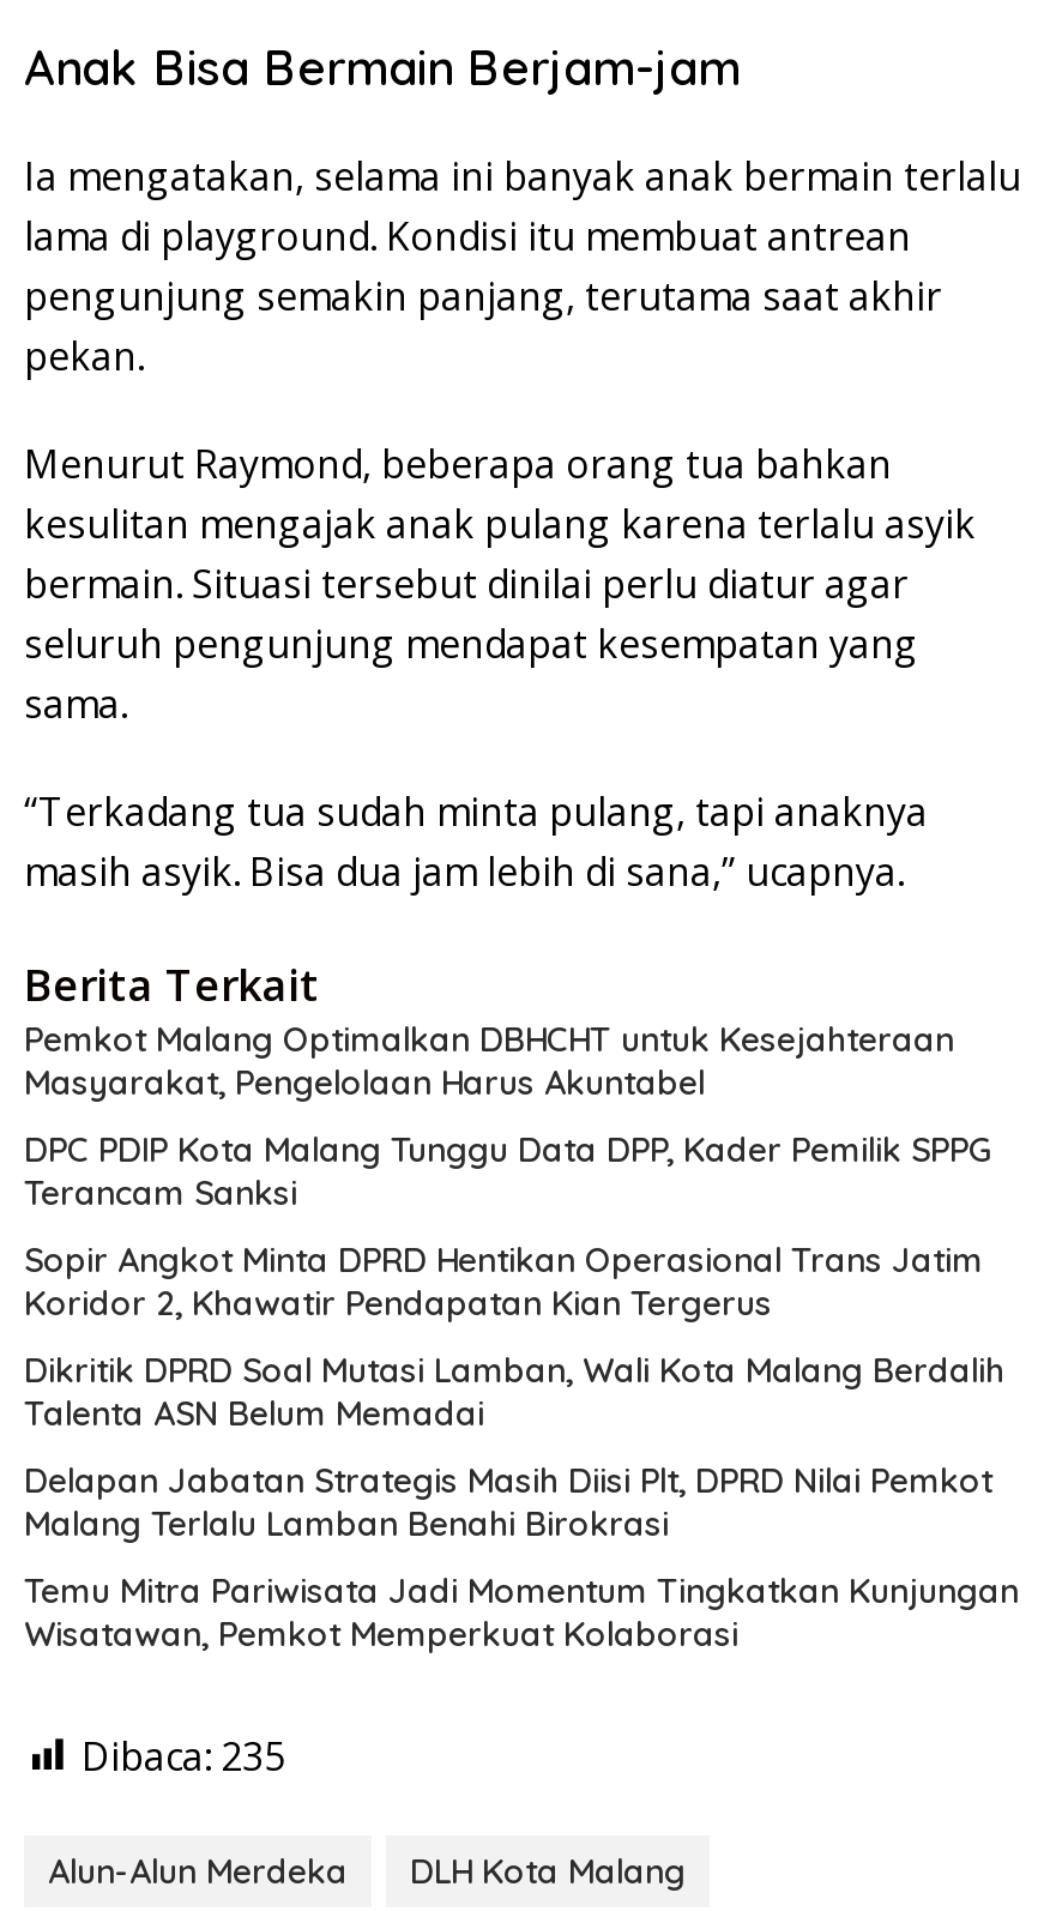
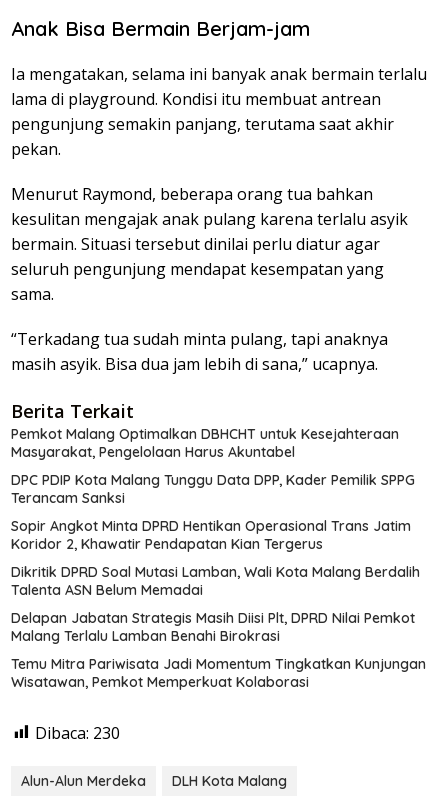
[82,1729,285,1782] Dibaca: 235 -> [35,722,120,744] Dibaca: 230

